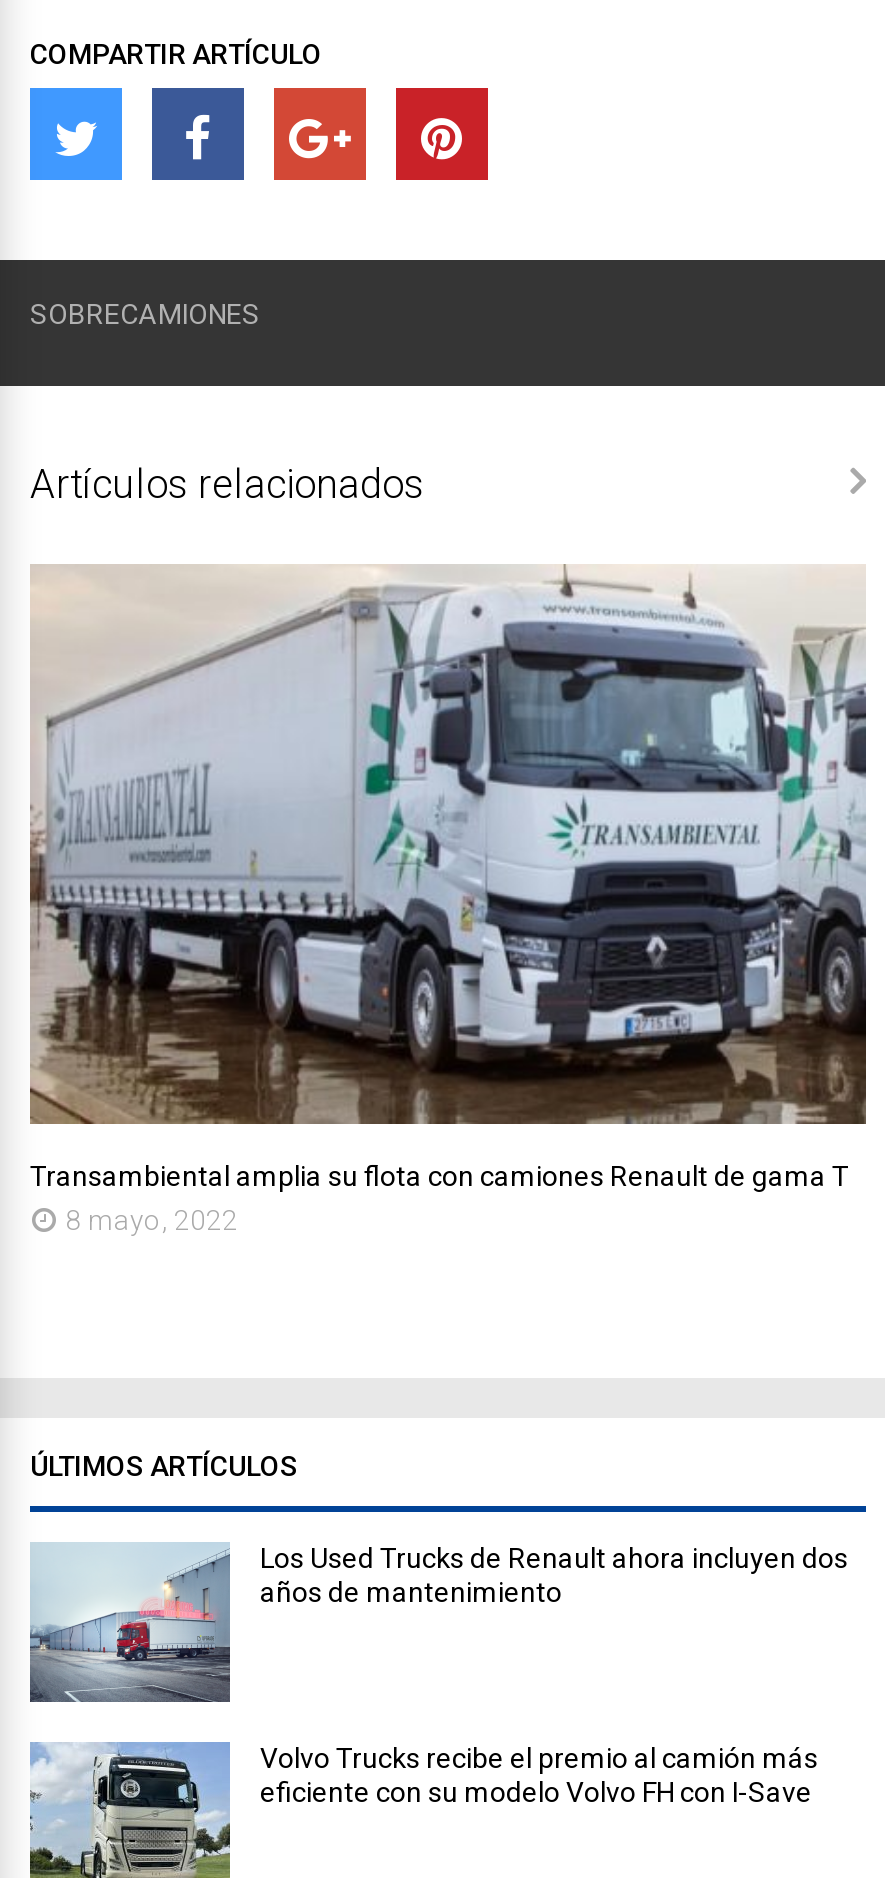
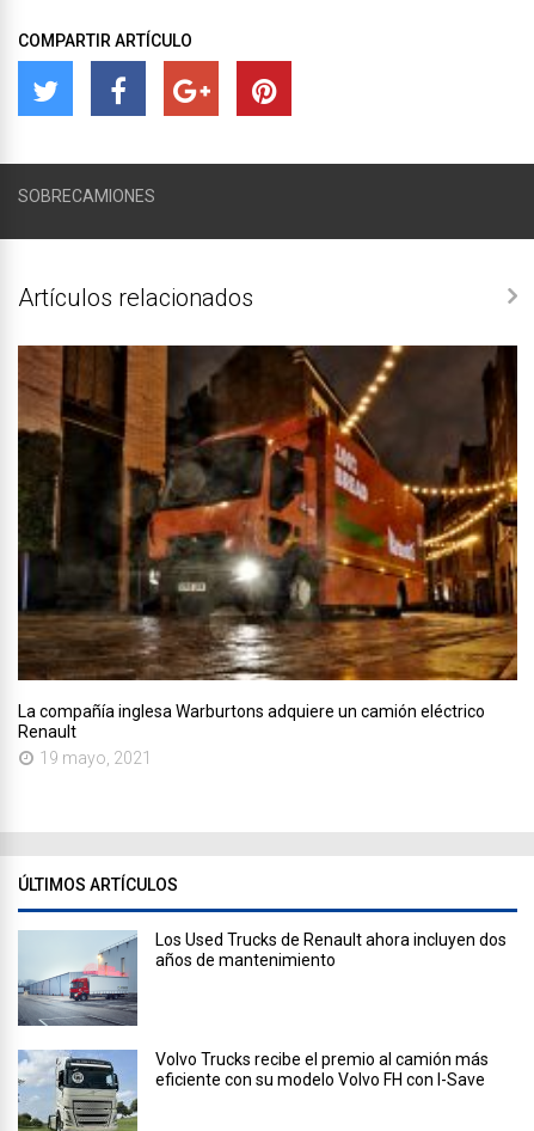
[28,564,868,1236] [image] | Transambiental amplia su flota con camiones Renault de gama T | 8 mayo, 2022 -> [17,344,518,767] [image] | La compañía inglesa Warburtons adquiere un camión eléctrico | Renault | 19 mayo, 2021

